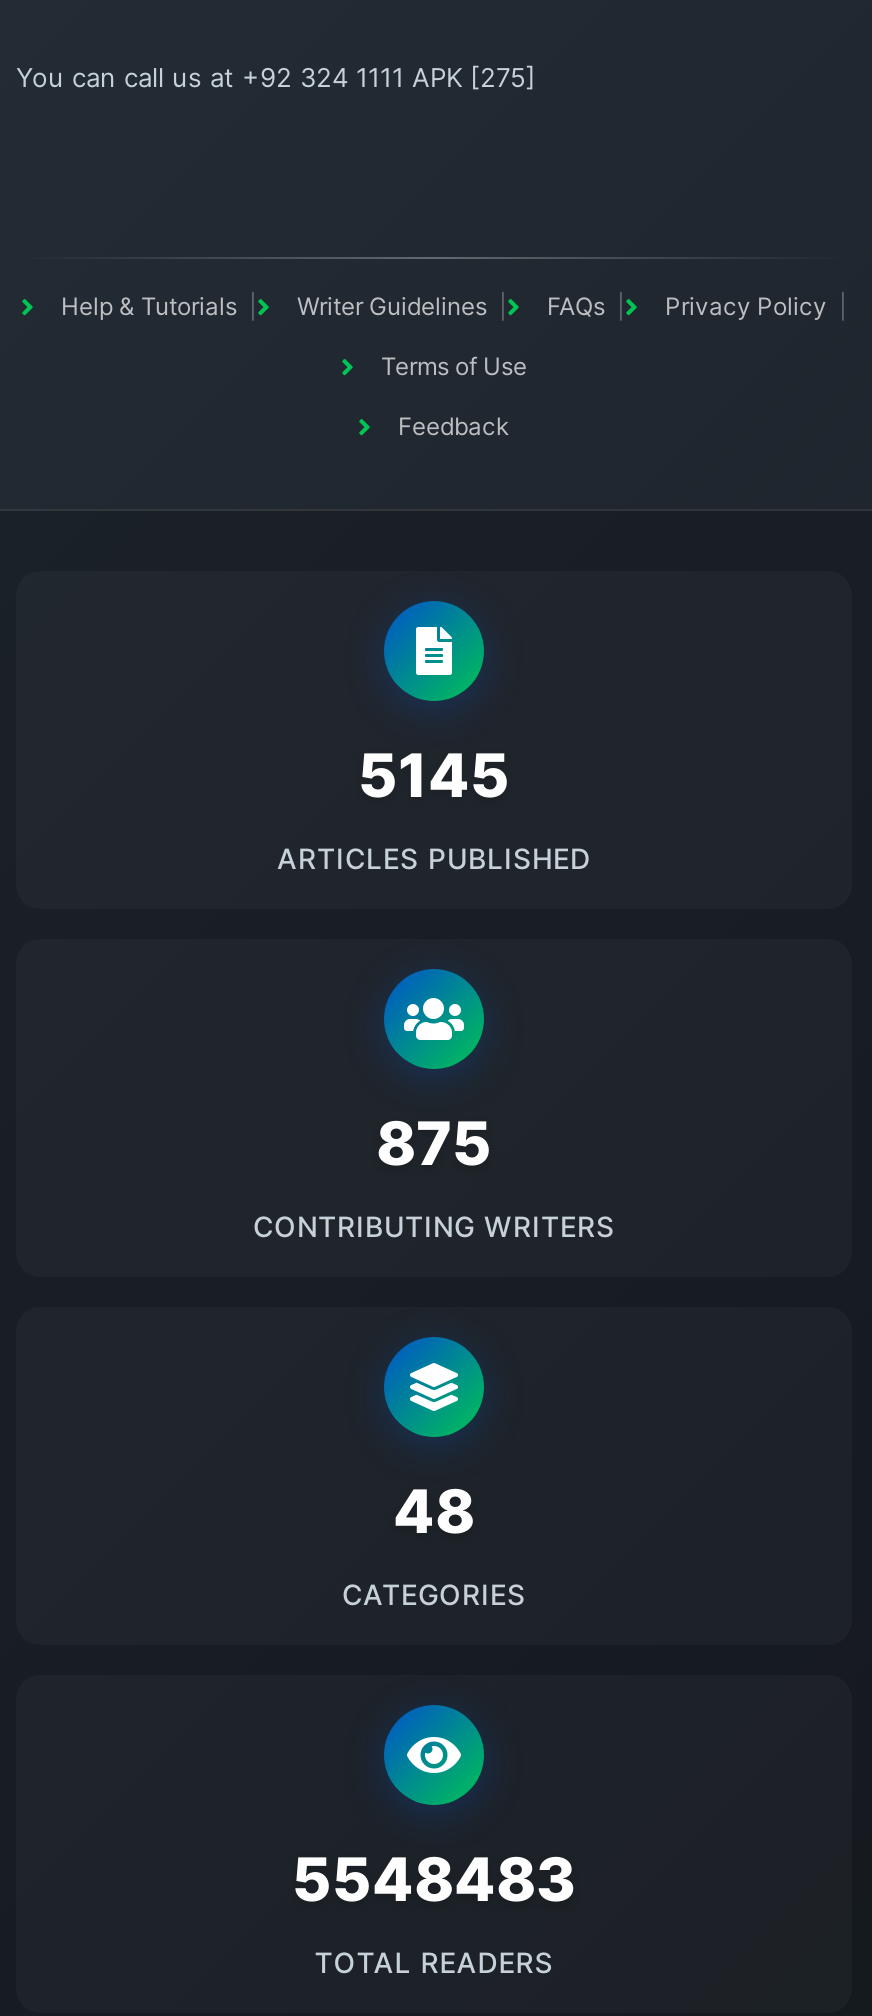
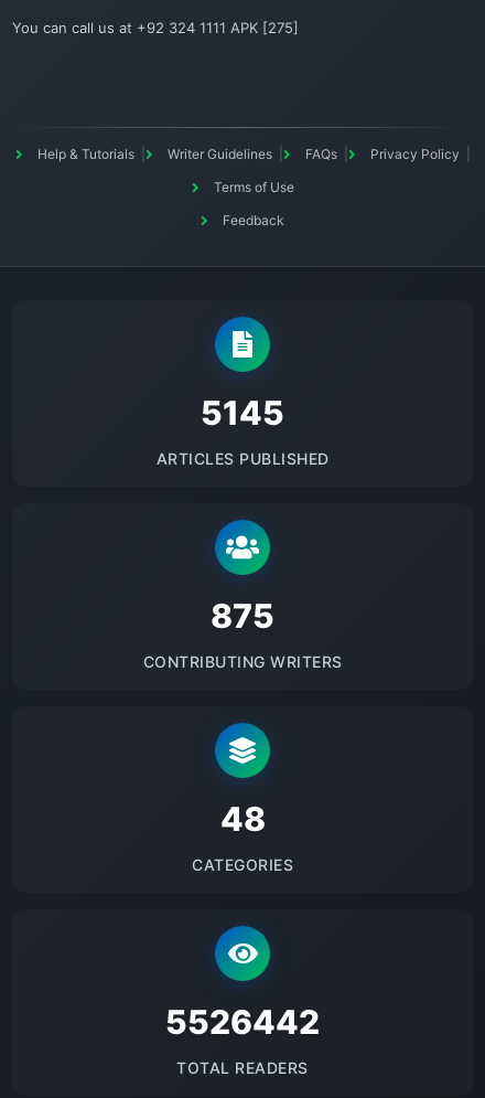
[292,1843,576,1915] 5548483 -> [165,1002,320,1042] 5526442

